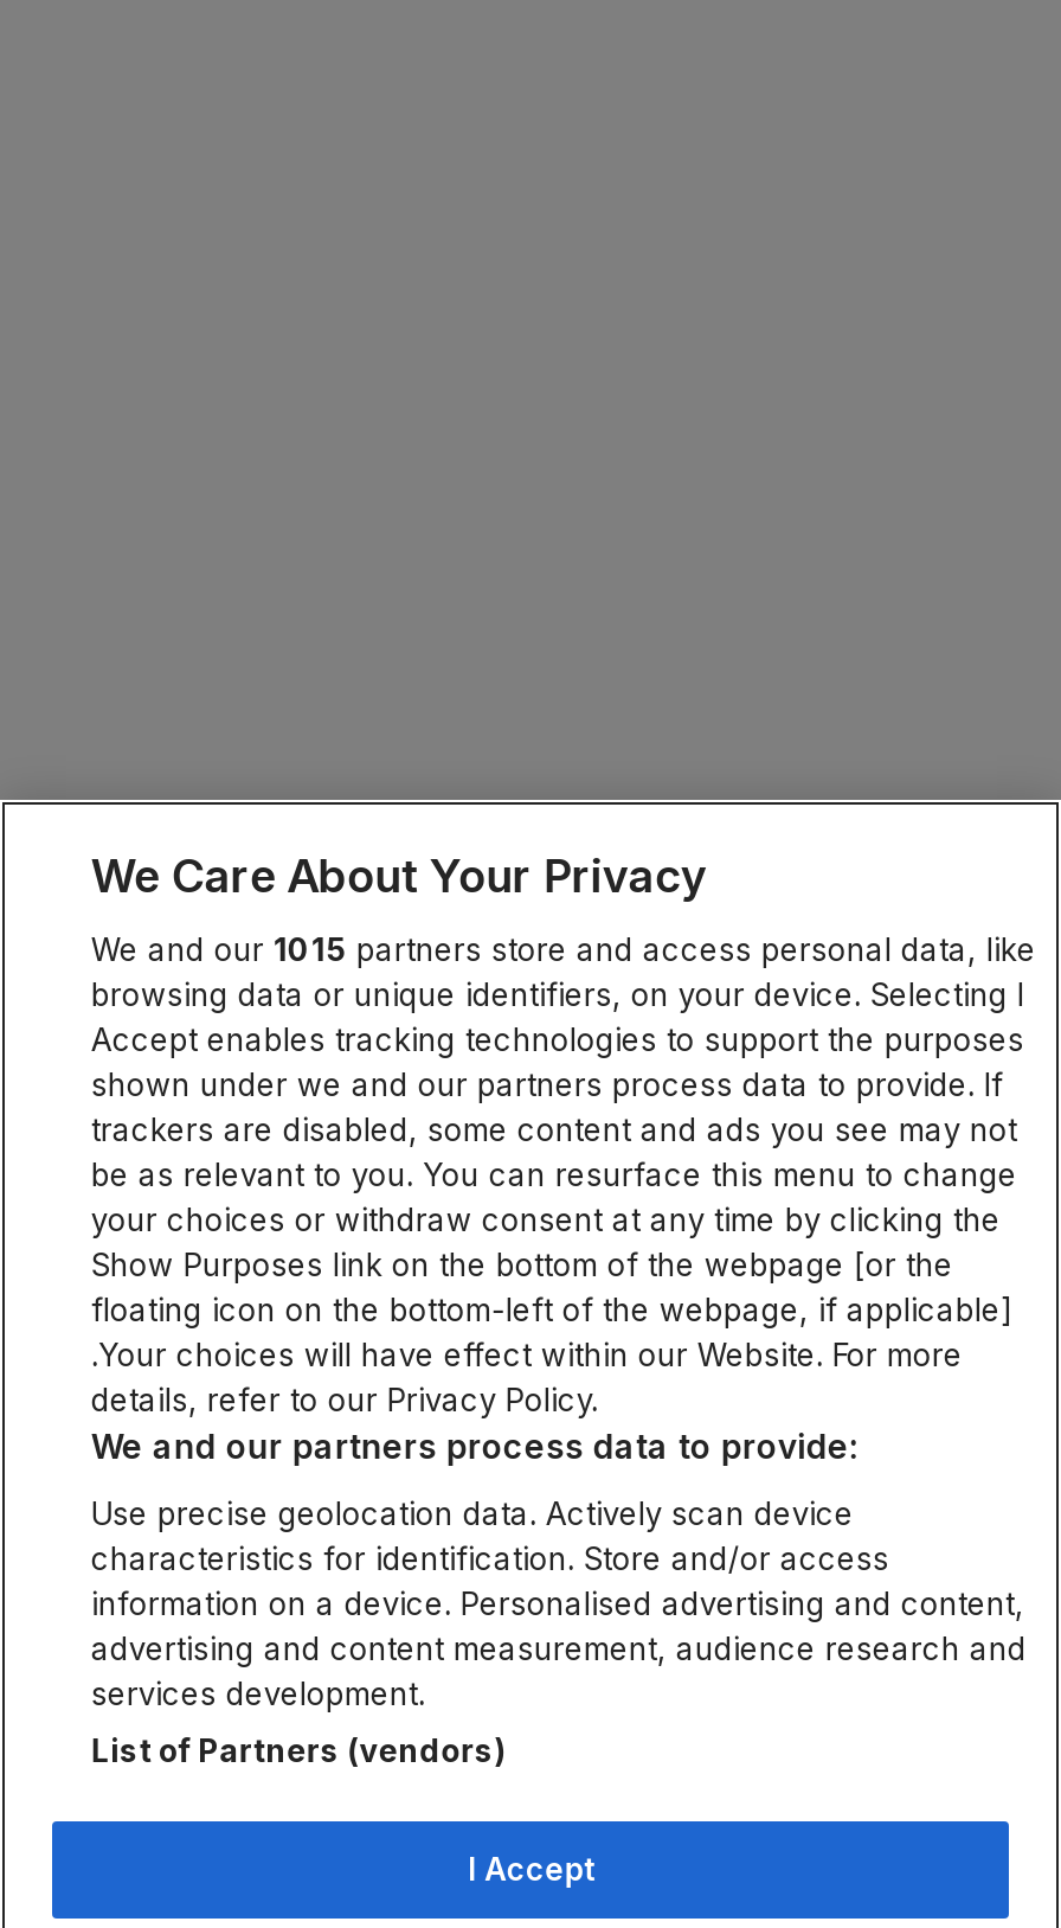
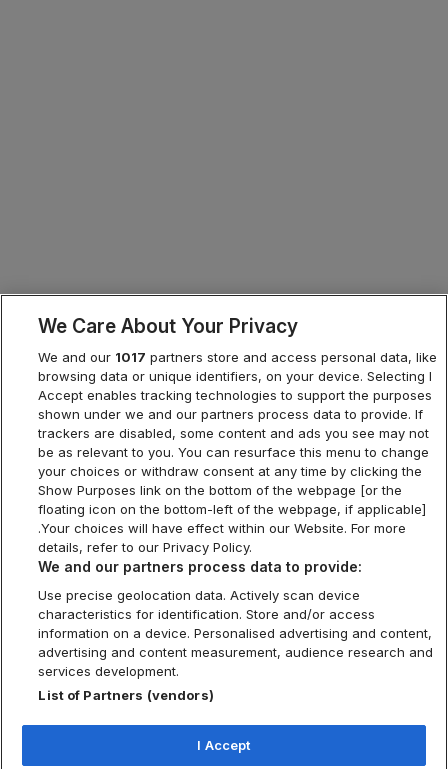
[91,930,1036,968] We and our 1015 partners store and access personal data, like -> [38,349,437,365] We and our 1017 partners store and access personal data, like

